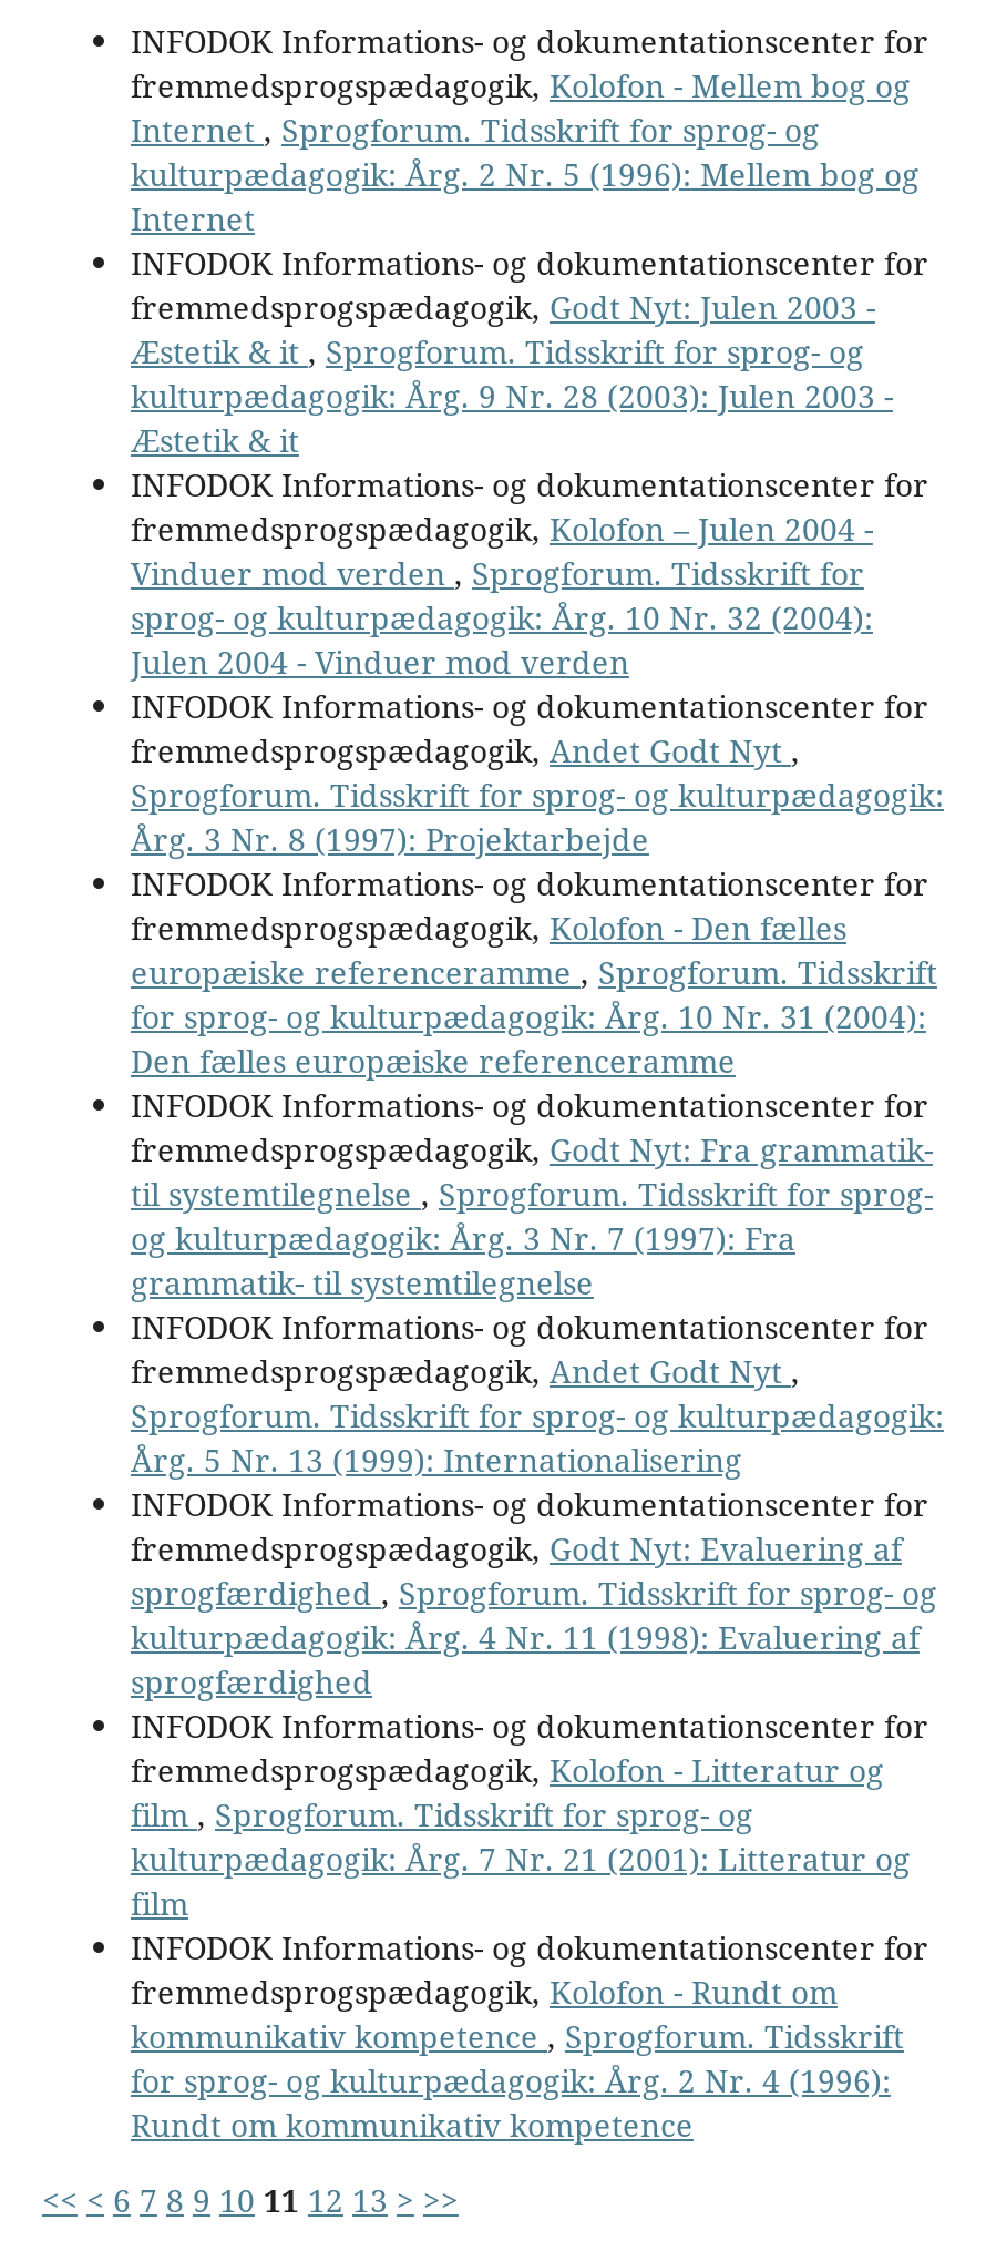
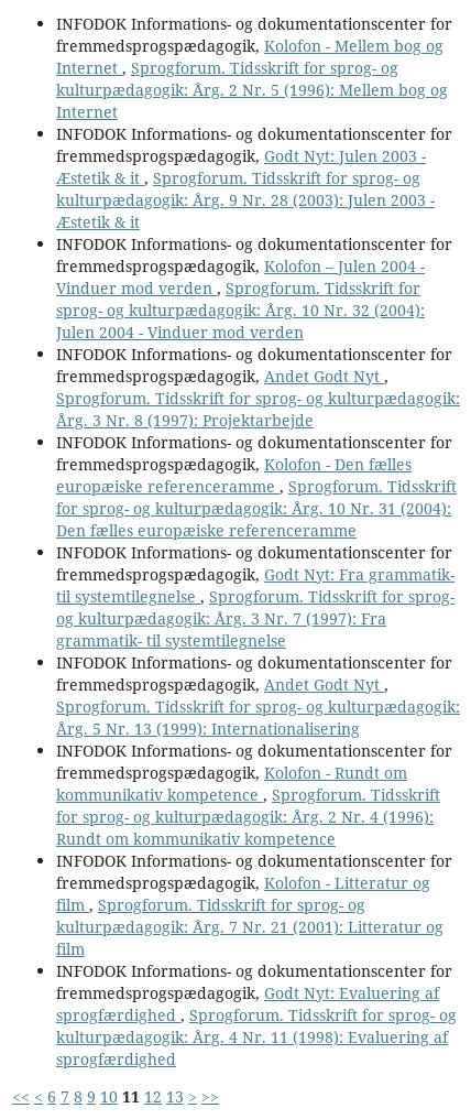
moved [131,1528,937,1704] -> [56,983,457,1070]: fremmedsprogspædagogik, Godt Nyt: Evaluering af | sprogfærdighed, Sprogforum. Tidsskrift for sprog- og | kulturpædagogik: Årg. 4 Nr. 11 (1998): Evaluering af | sprogfærdighed
moved [131,1972,904,2147] -> [56,763,440,850]: fremmedsprogspædagogik, Kolofon - Rundt om | kommunikativ kompetence, Sprogforum. Tidsskrift | for sprog- og kulturpædagogik: Årg. 2 Nr. 4 (1996): | Rundt om kommunikativ kompetence

